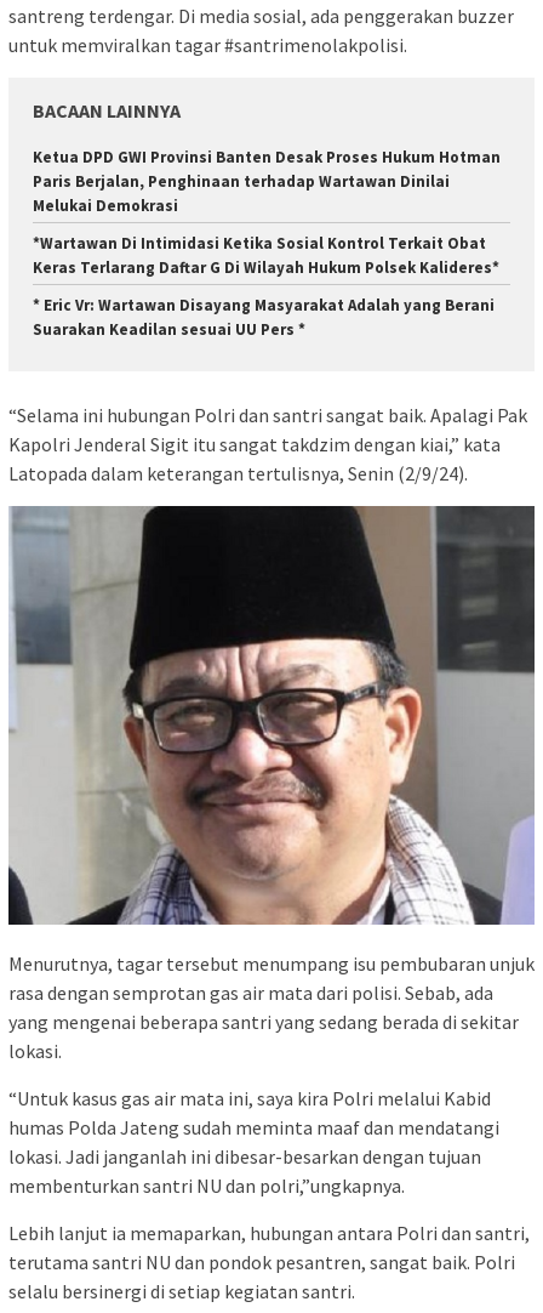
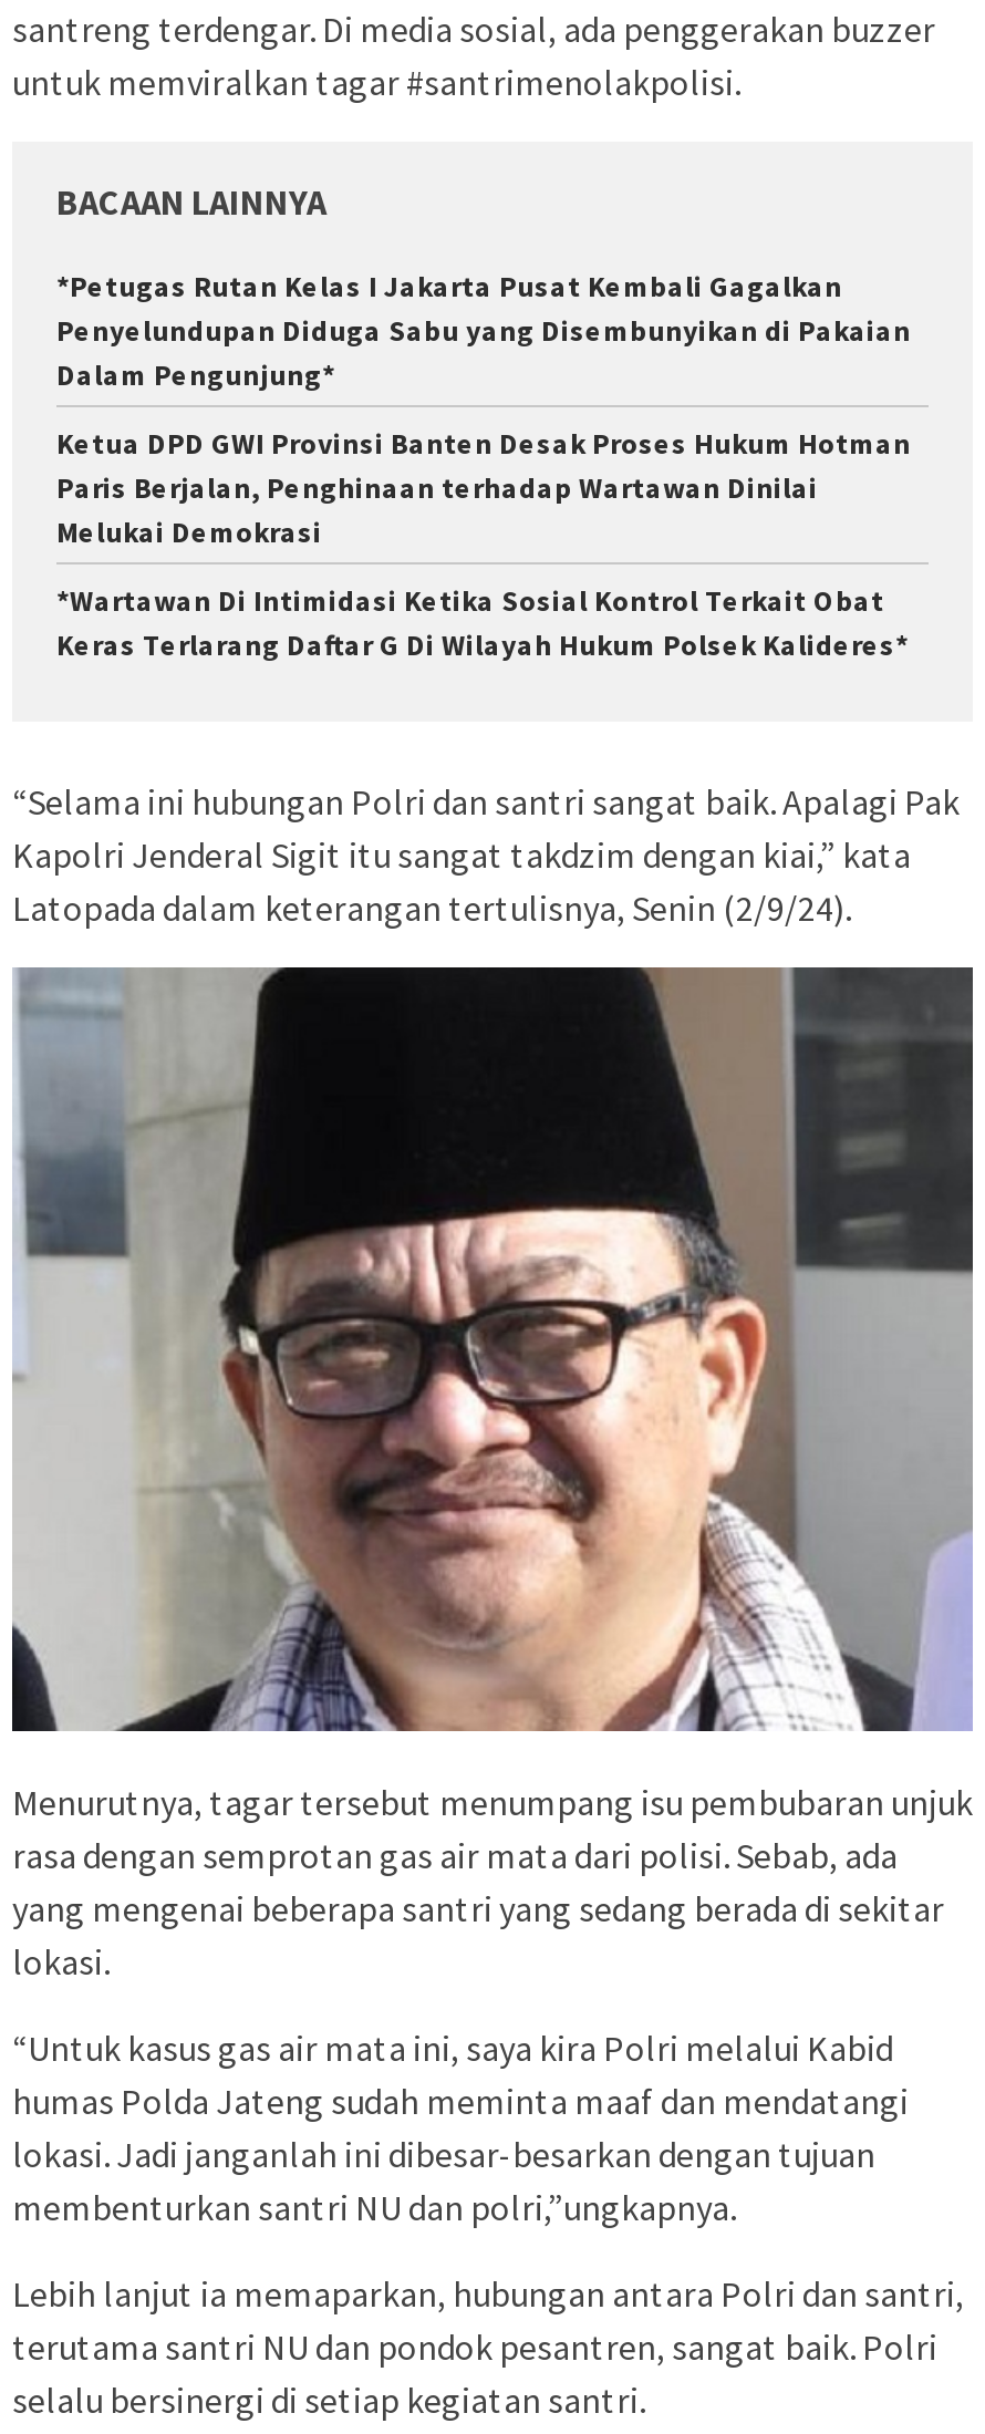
none -> [56,267,911,393] *Petugas Rutan Kelas I Jakarta Pusat Kembali Gagalkan | Penyelundupan Diduga Sabu yang Disembunyikan di Pakaian | Dalam Pengunjung*
moved [33,146,501,277] -> [56,424,911,663]: Ketua DPD GWI Provinsi Banten Desak Proses Hukum Hotman | Paris Berjalan, Penghinaan terhadap Wartawan Dinilai | Melukai Demokrasi | *Wartawan Di Intimidasi Ketika Sosial Kontrol Terkait Obat | Keras Terlarang Daftar G Di Wilayah Hukum Polsek Kalideres*
[33,294,495,339] * Eric Vr: Wartawan Disayang Masyarakat Adalah yang Berani | Suarakan Keadilan sesuai UU Pers * -> none

